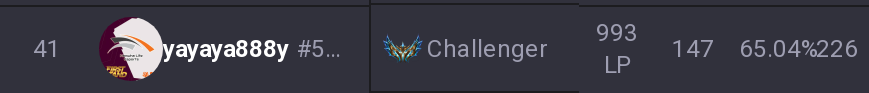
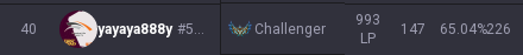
[33,35,61,63] 41 -> [20,21,37,37] 40

